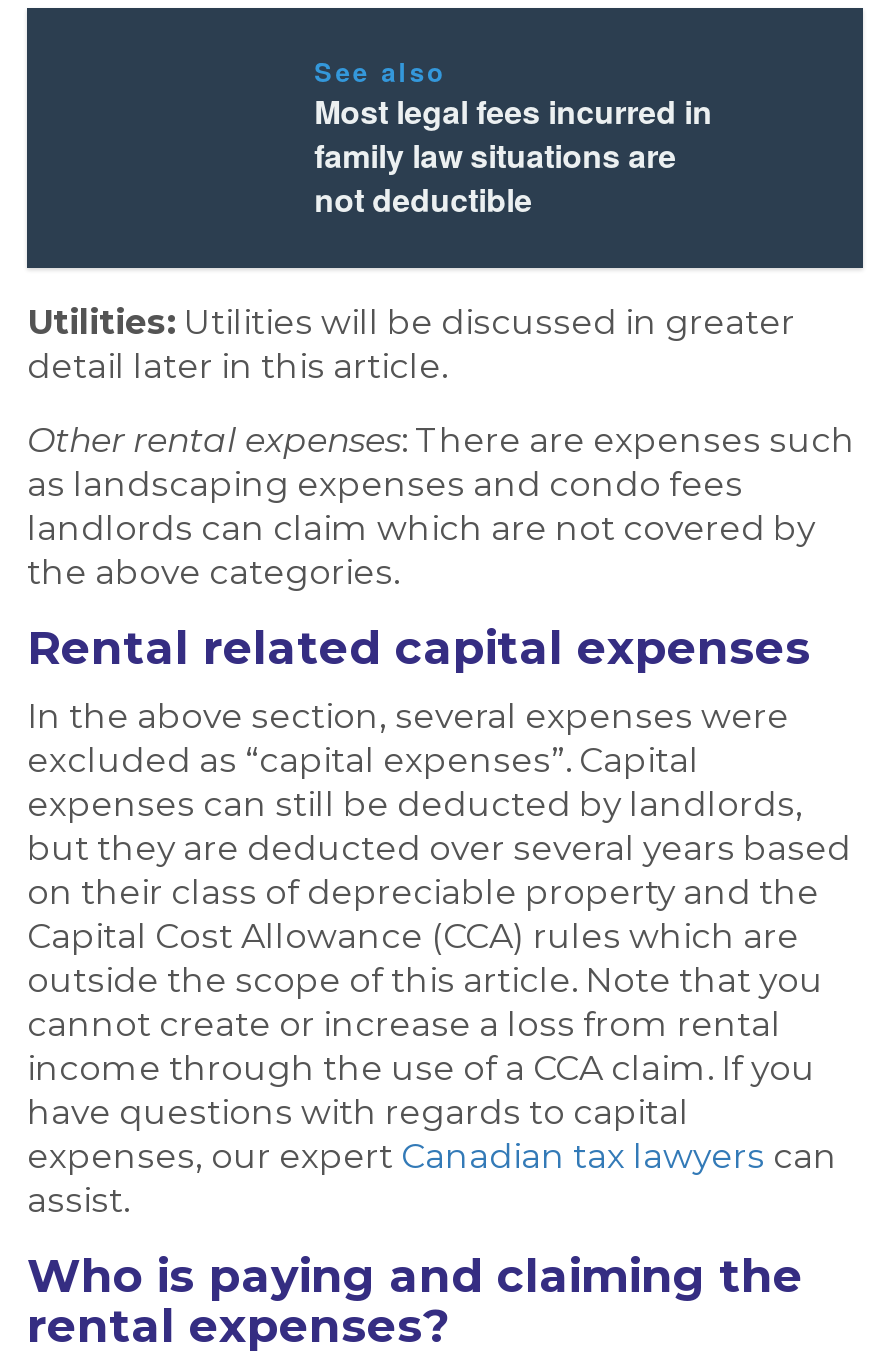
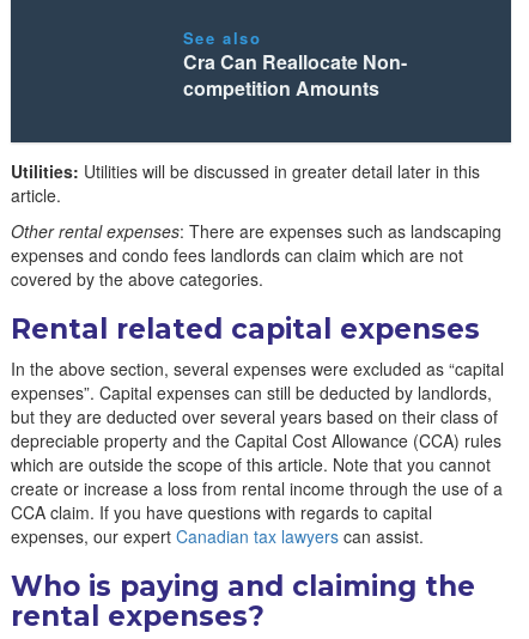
[314,88,712,222] Most legal fees incurred in | family law situations are | not deductible -> [183,48,406,102] Cra Can Reallocate Non- | competition Amounts

